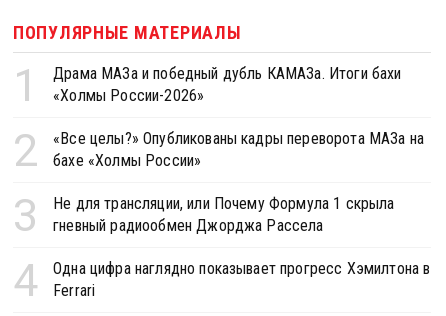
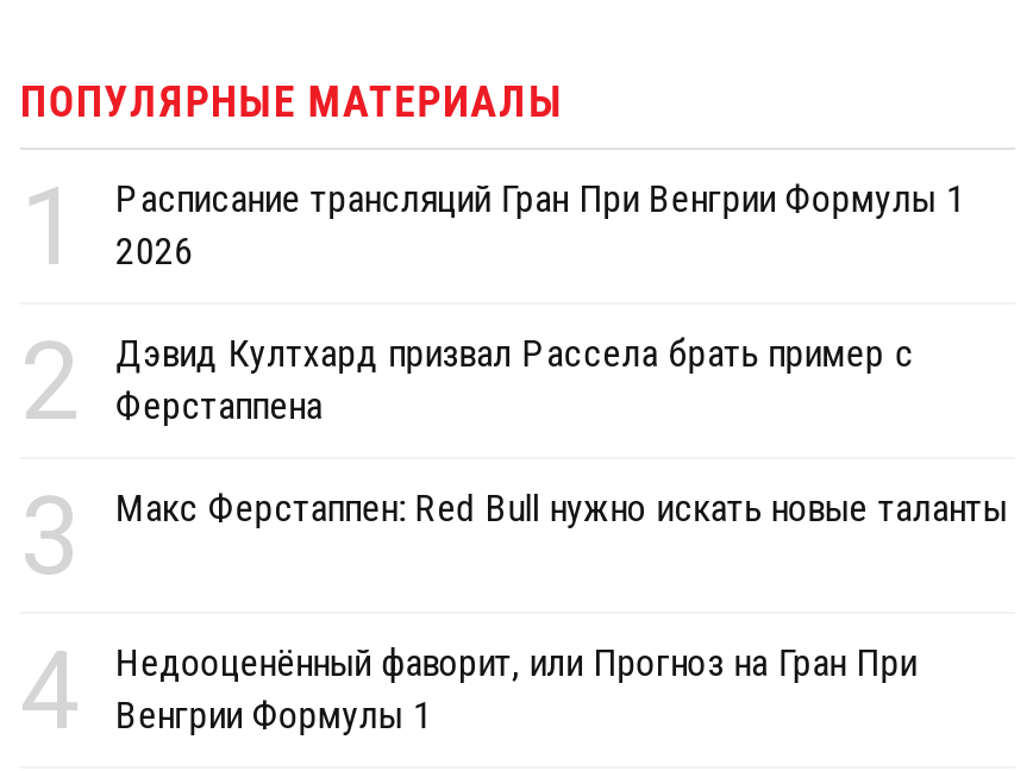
[53,64,401,105] Драма МАЗа и победный дубль КАМАЗа. Итоги бахи | «Холмы России-2026» -> [116,177,965,275] Расписание трансляций Гран При Венгрии Формулы 1 | 2026
[53,129,424,170] «Все целы?» Опубликованы кадры переворота МАЗа на | бахе «Холмы России» -> [116,332,914,430] Дэвид Култхард призвал Рассела брать пример с | Ферстаппена
[53,194,394,235] Не для трансляции, или Почему Формула 1 скрыла | гневный радиообмен Джорджа Рассела -> [116,487,1007,532] Макс Ферстаппен: Red Bull нужно искать новые таланты
[53,259,430,300] Одна цифра наглядно показывает прогресс Хэмилтона в | Ferrari -> [116,641,916,739] Недооценённый фаворит, или Прогноз на Гран При | Венгрии Формулы 1

